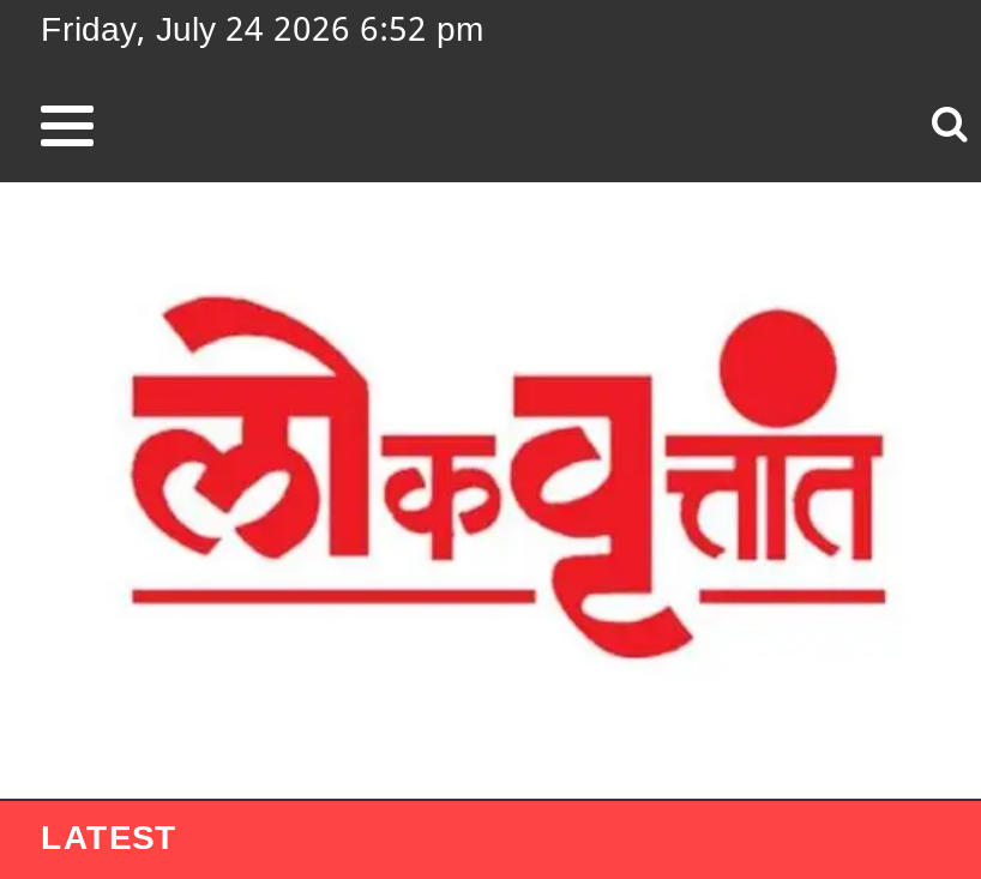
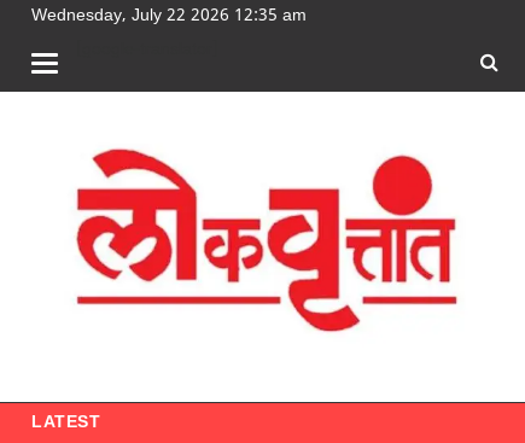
[41,10,485,55] Friday, July 24 2026 6:52 pm -> [31,5,307,28] Wednesday, July 22 2026 12:35 am

